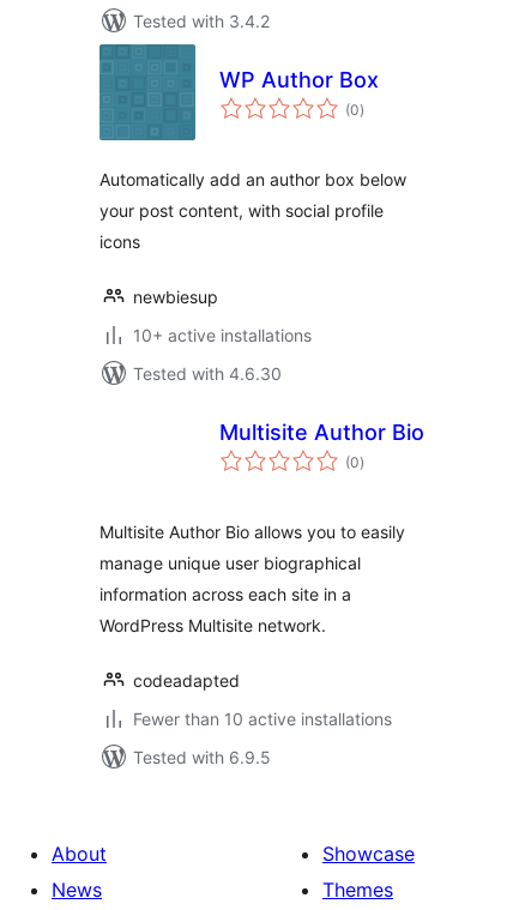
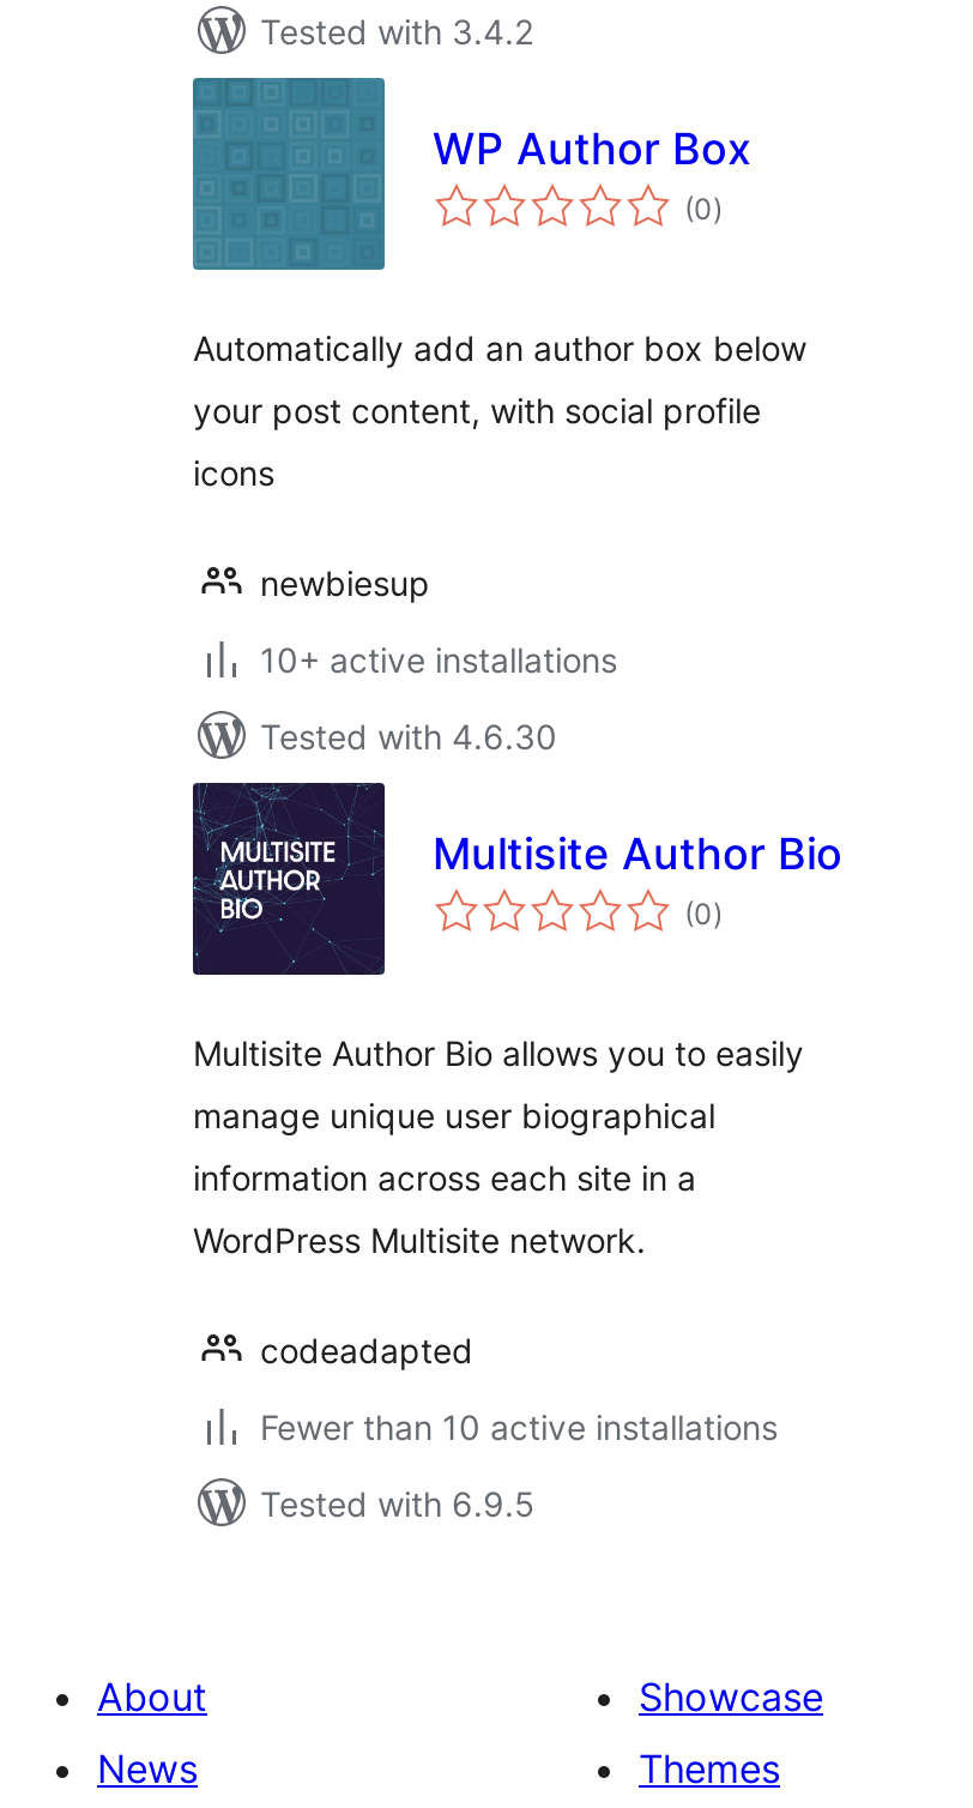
none -> [191,781,387,977] [image]

